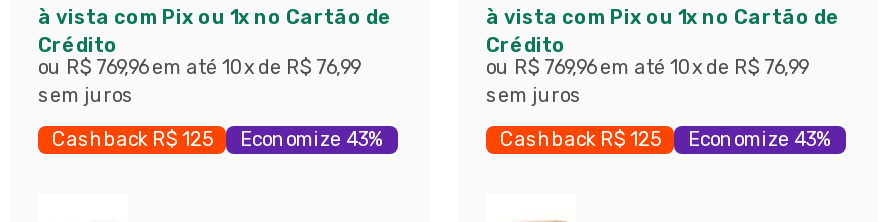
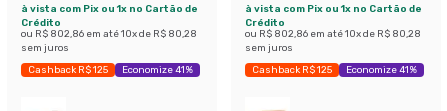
[38,55,360,77] ou R$ 769,96 em até 10 x de R$ 76,99 -> [21,27,197,38] ou R$ 802,86 em até 10 x de R$ 80,28
[486,55,808,77] ou R$ 769,96 em até 10 x de R$ 76,99 -> [245,27,421,38] ou R$ 802,86 em até 10 x de R$ 80,28
[52,128,384,150] Cashback R$ 125 Economize 43% -> [28,64,193,75] Cashback R$ 125 Economize 41%
[500,128,832,150] Cashback R$ 125 Economize 43% -> [252,64,417,75] Cashback R$ 125 Economize 41%

